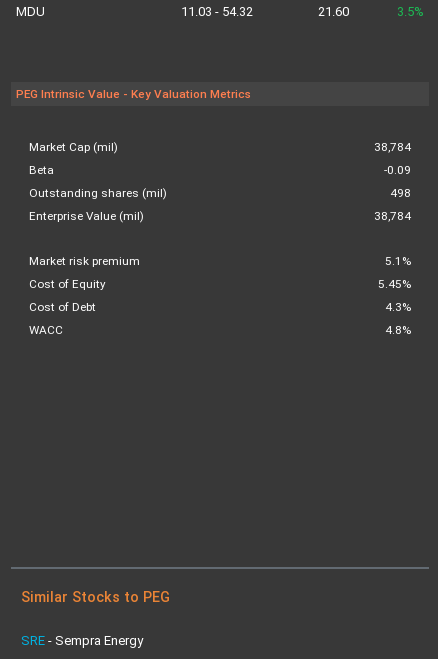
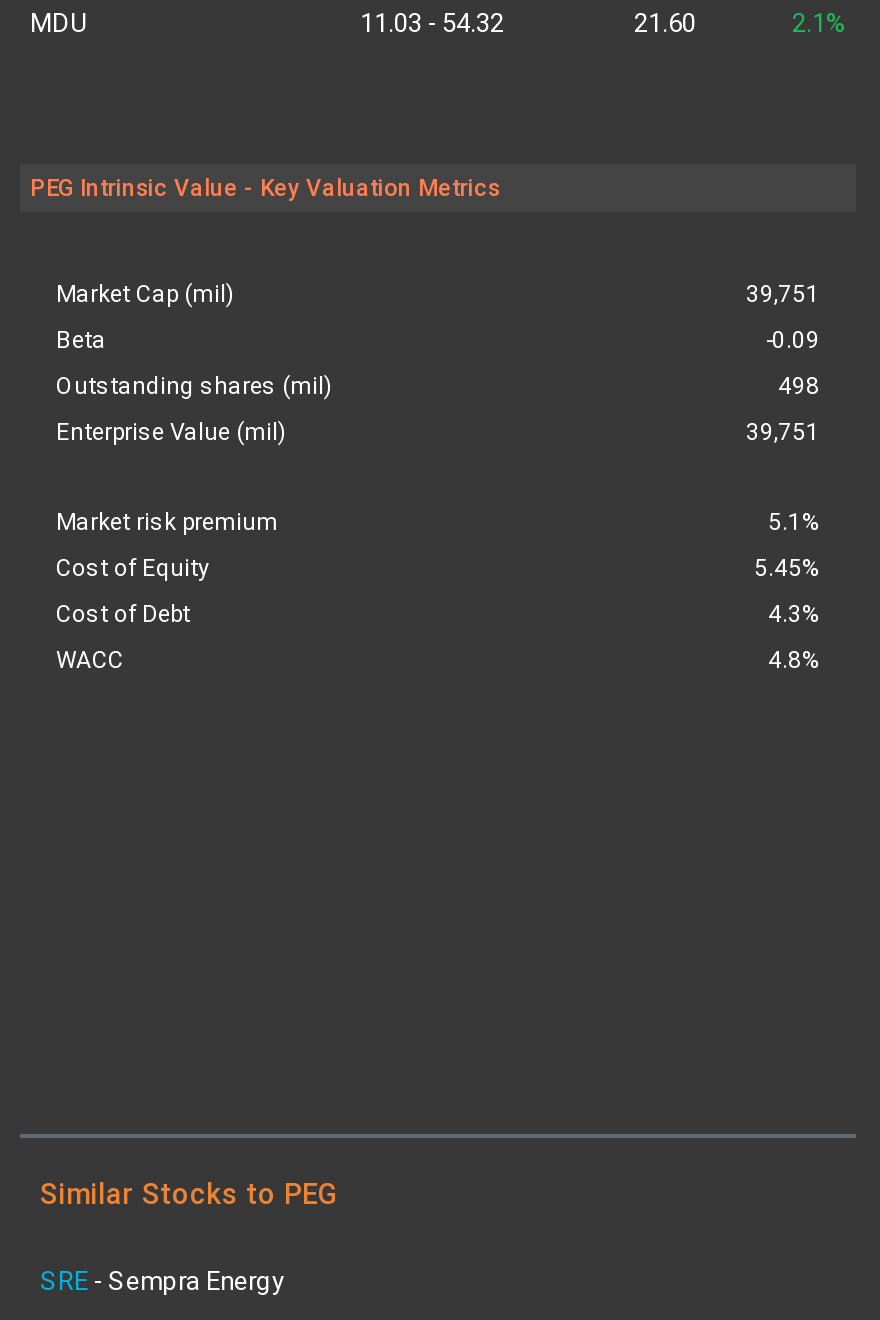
[397,4,424,19] 3.5% -> [792,9,846,39] 2.1%
[374,140,411,154] 38,784 -> [746,281,820,309] 39,751
[374,209,411,223] 38,784 -> [746,419,820,447] 39,751

